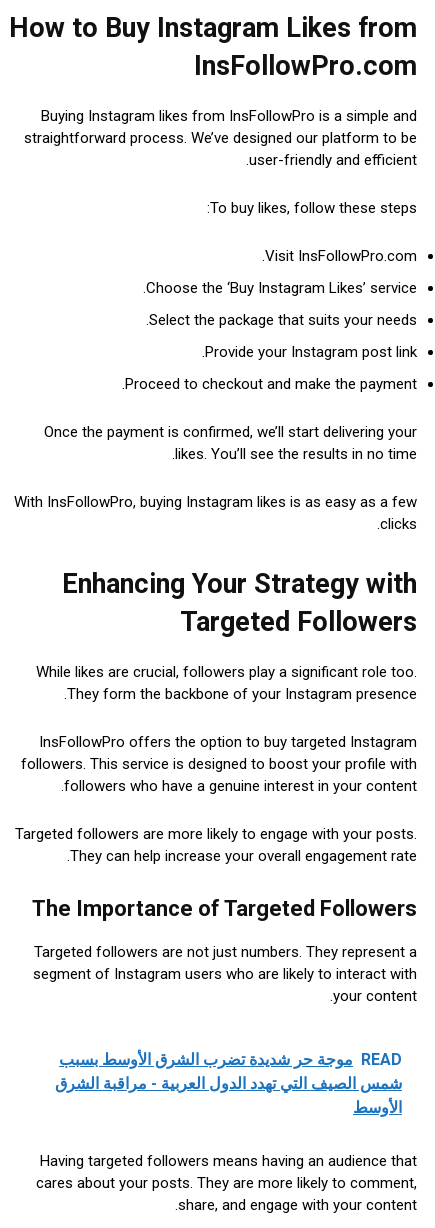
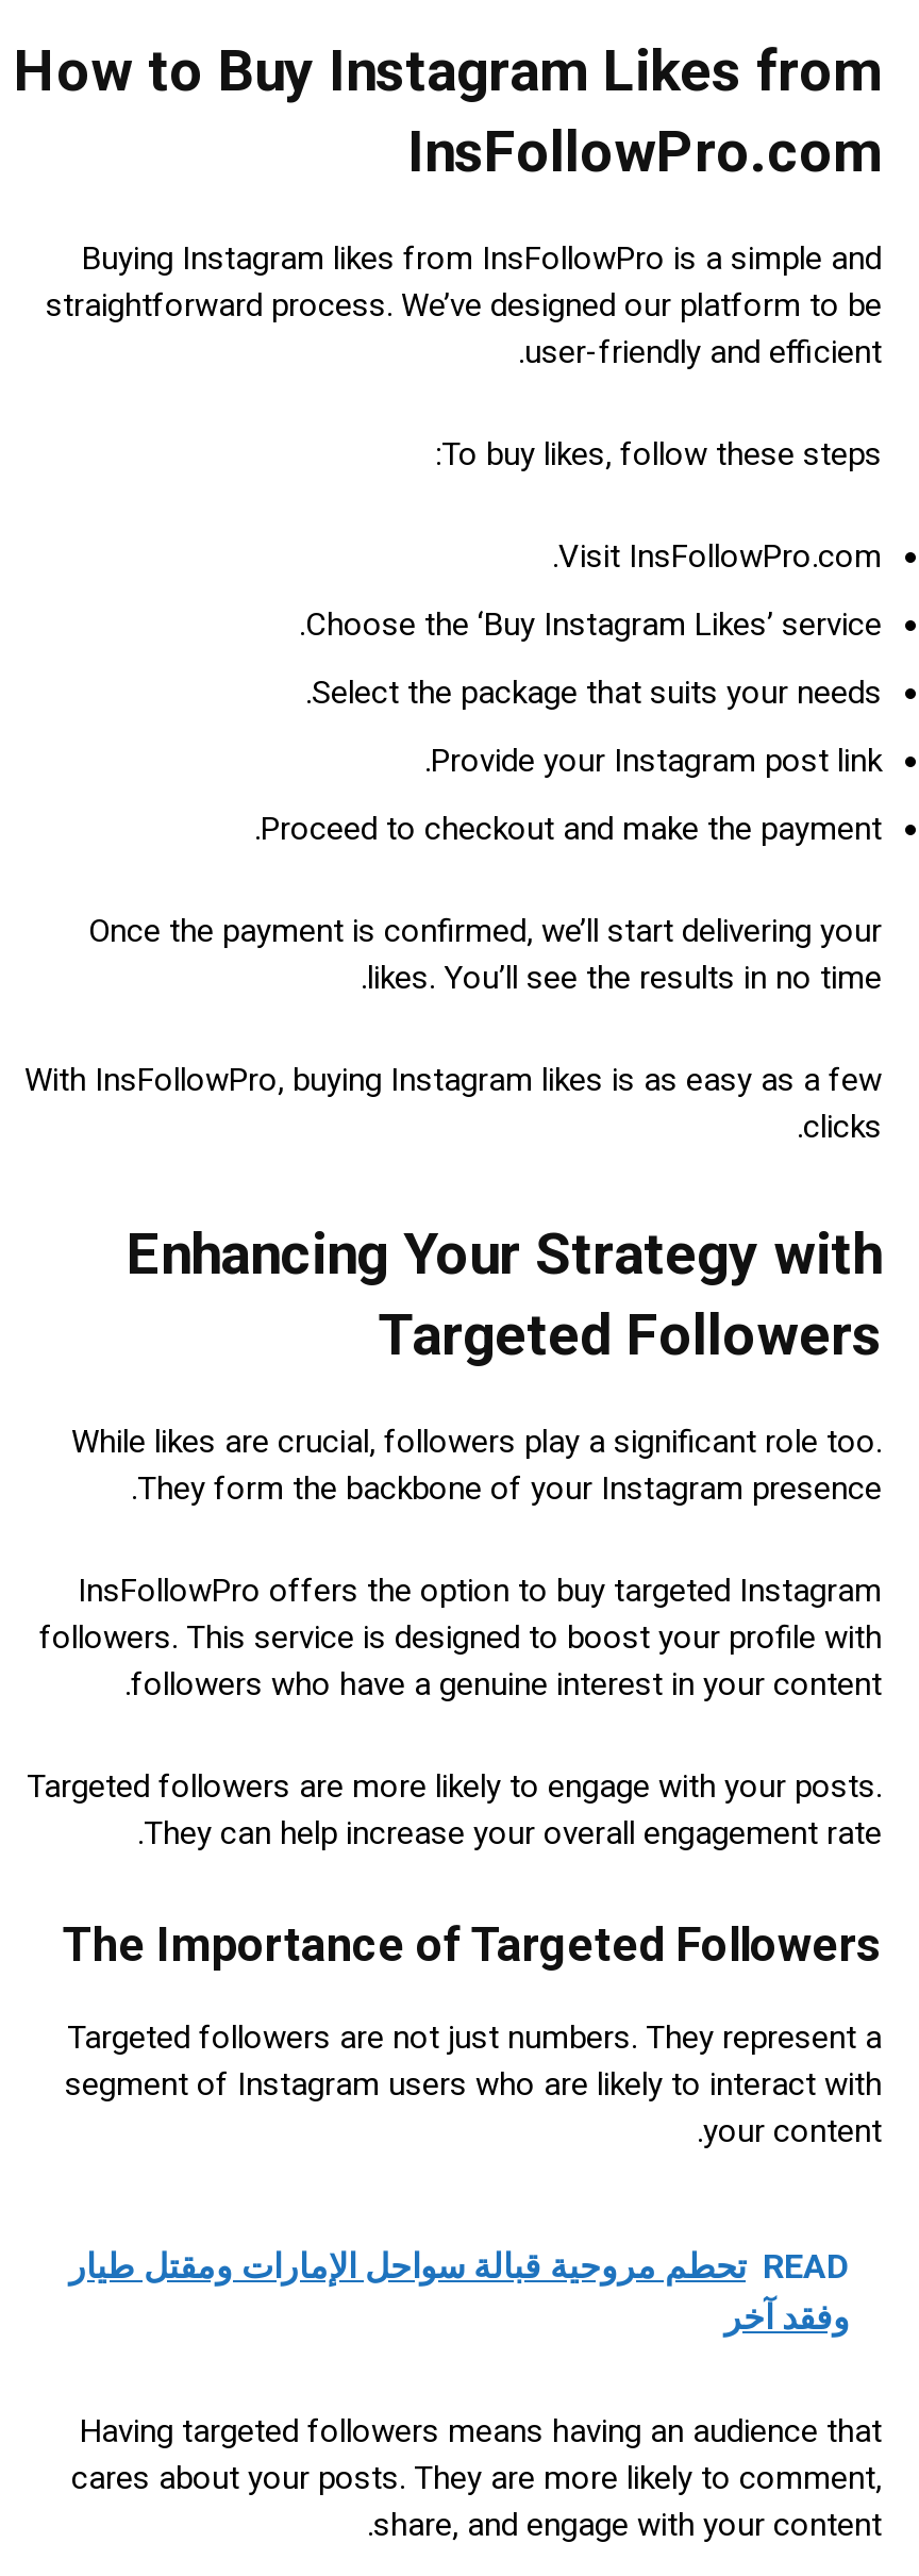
[55,1050,402,1117] READ موجة حر شديدة تضرب الشرق الأوسط بسبب | شمس الصيف التي تهدد الدول العربية - مراقبة الشرق | الأوسط -> [69,2246,850,2337] READ تحطم مروحية قبالة سواحل الإمارات ومقتل طيار | وفقد آخر

